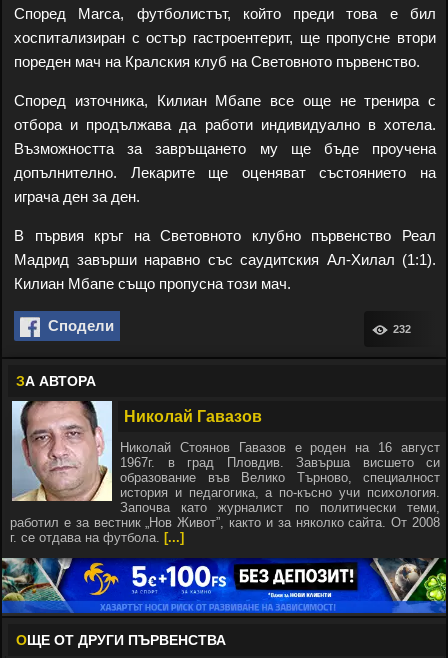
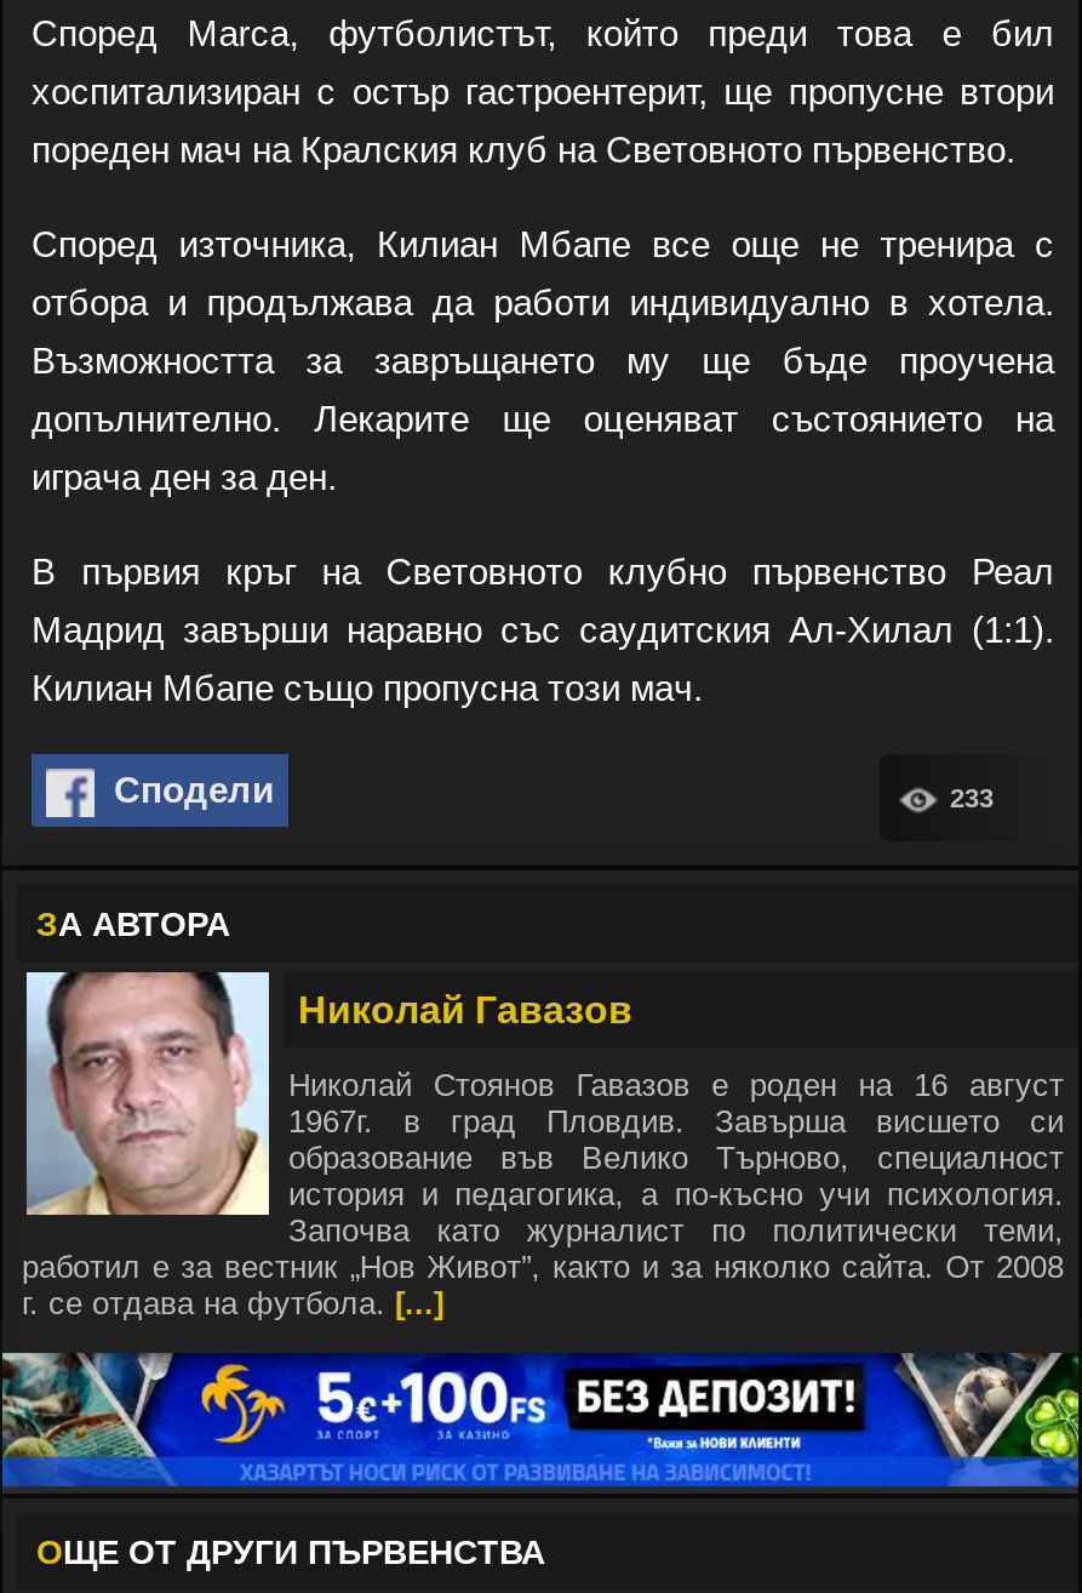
[390,323,411,335] 232 -> [943,783,994,812] 233

